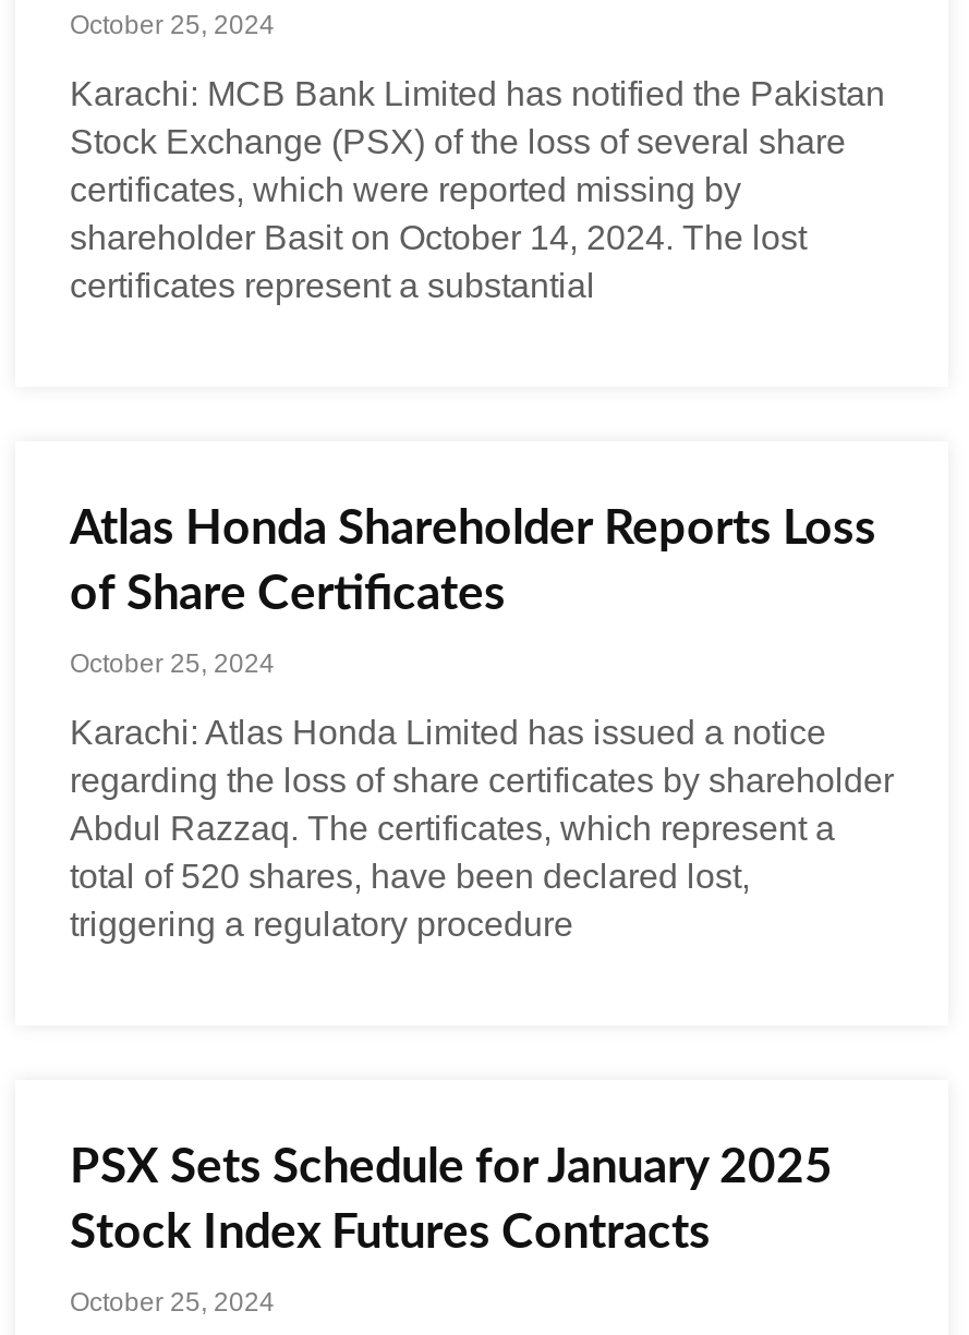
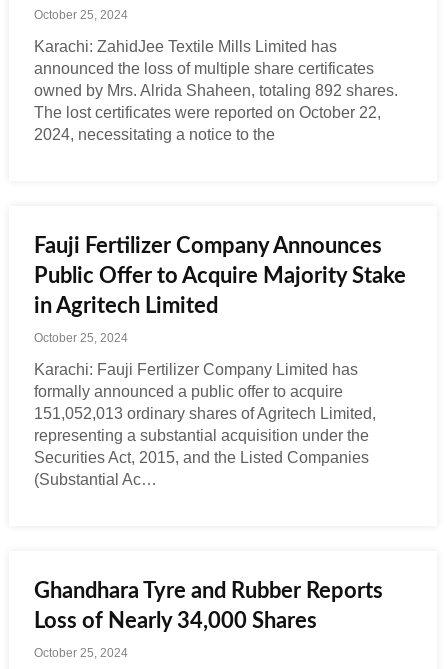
[70,76,885,305] Karachi: MCB Bank Limited has notified the Pakistan | Stock Exchange (PSX) of the loss of several share | certificates, which were reported missing by | shareholder Basit on October 14, 2024. The lost | certificates represent a substantial -> [34,38,398,143] Karachi: ZahidJee Textile Mills Limited has | announced the loss of multiple share certificates | owned by Mrs. Alrida Shaheen, totaling 892 shares. | The lost certificates were reported on October 22, | 2024, necessitating a notice to the
[70,505,876,619] Atlas Honda Shareholder Reports Loss | of Share Certificates -> [34,235,406,317] Fauji Fertilizer Company Announces | Public Offer to Acquire Majority Stake | in Agritech Limited
[70,714,894,943] Karachi: Atlas Honda Limited has issued a notice | regarding the loss of share certificates by shareholder | Abdul Razzaq. The certificates, which represent a | total of 520 shares, have been declared lost, | triggering a regulatory procedure -> [34,361,376,488] Karachi: Fauji Fertilizer Company Limited has | formally announced a public offer to acquire | 151,052,013 ordinary shares of Agritech Limited, | representing a substantial acquisition under the | Securities Act, 2015, and the Listed Companies | (Substantial Ac…
[70,1144,833,1257] PSX Sets Schedule for January 2025 | Stock Index Futures Contracts -> [34,580,383,632] Ghandhara Tyre and Rubber Reports | Loss of Nearly 34,000 Shares

